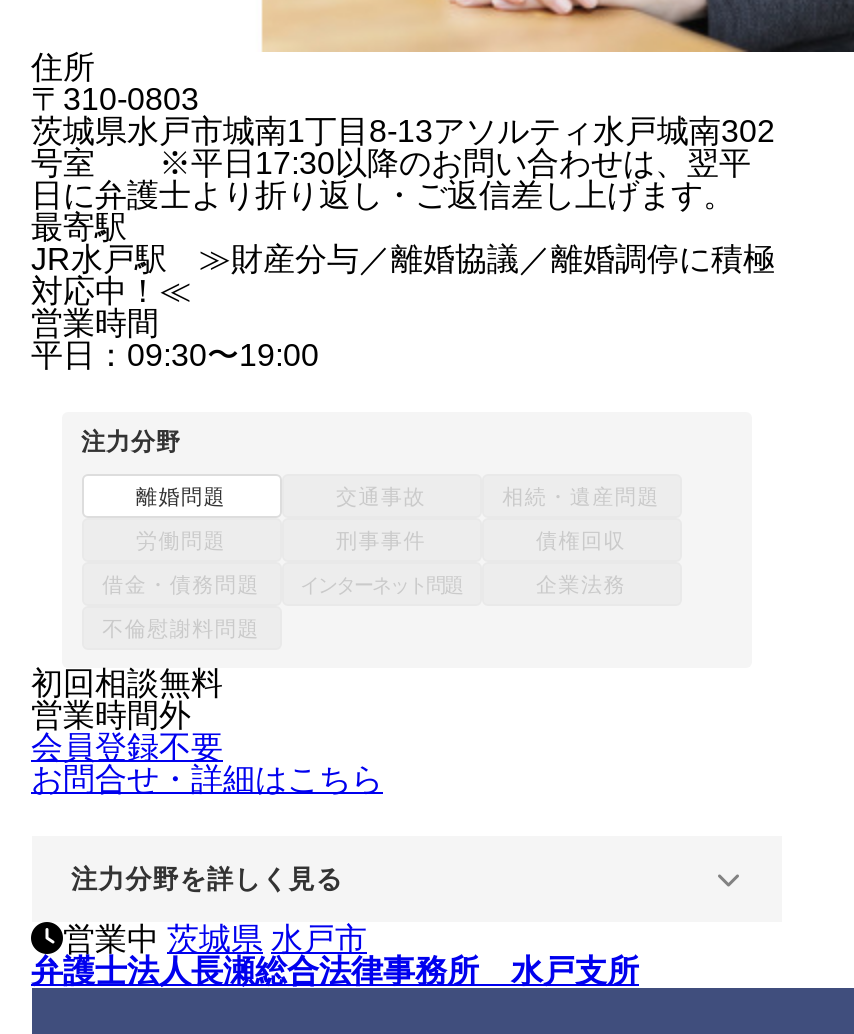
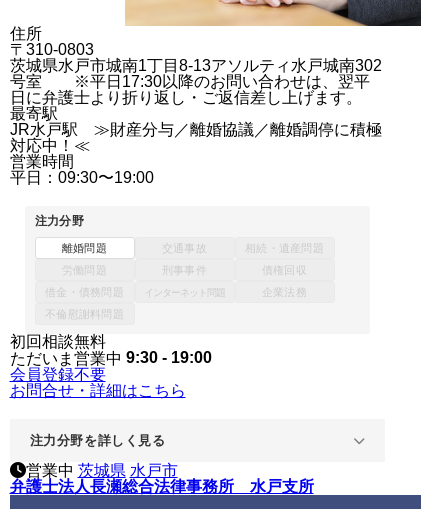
[31,698,191,732] 営業時間外 -> [9,349,211,367] ただいま営業中9:30 - 19:00

